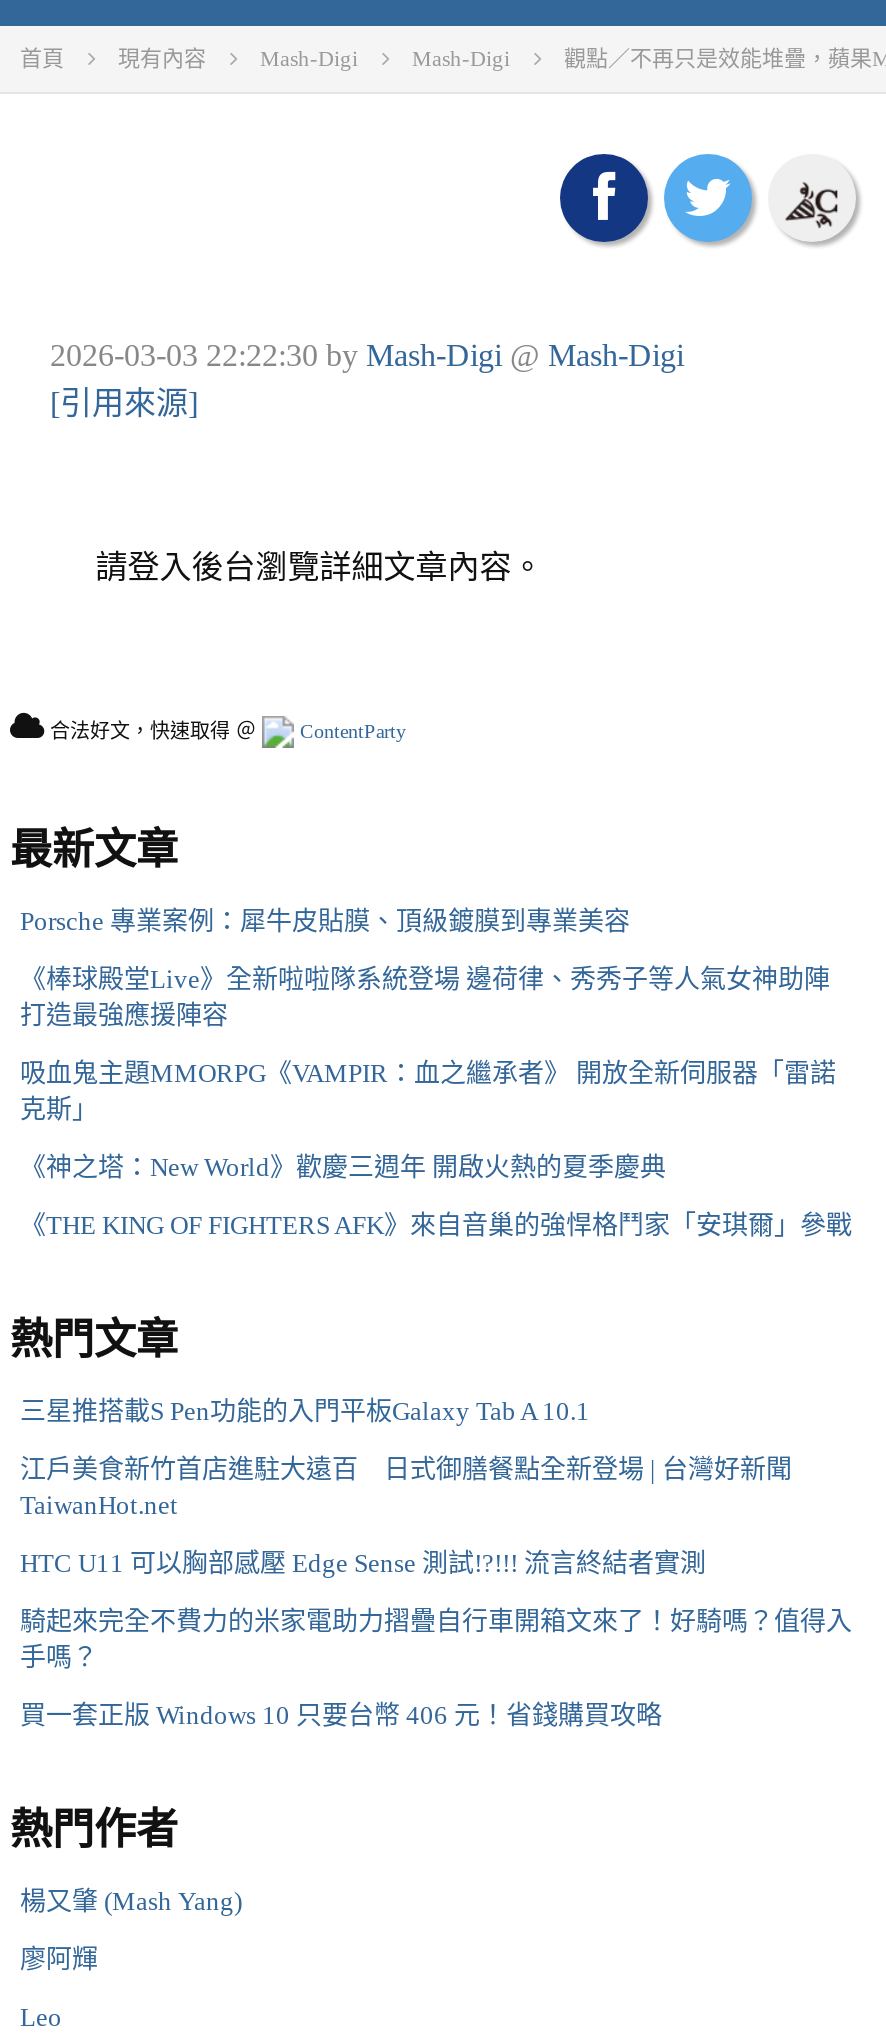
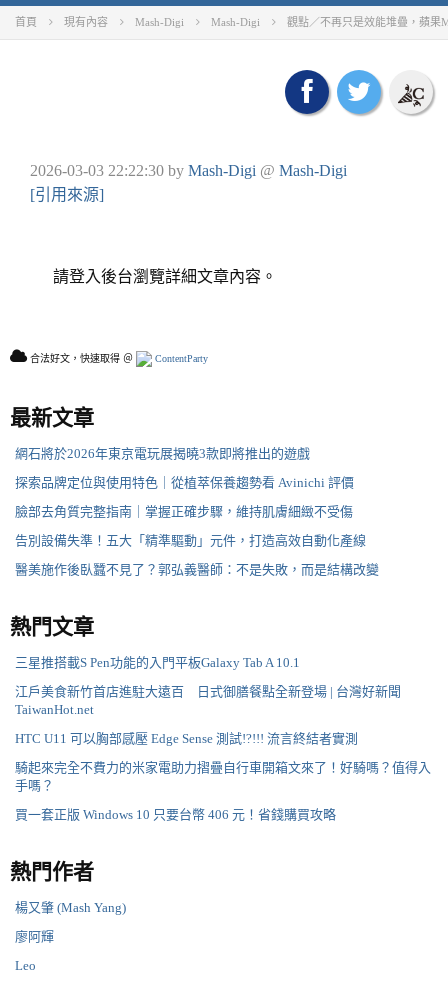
[20,905,630,935] Porsche 專業案例：犀牛皮貼膜、頂級鍍膜到專業美容 -> [15,446,310,461] 網石將於2026年東京電玩展揭曉3款即將推出的遊戲
[20,963,830,1029] 《棒球殿堂Live》全新啦啦隊系統登場 邊荷律、秀秀子等人氣女神助陣 | 打造最強應援陣容 -> [15,475,354,490] 探索品牌定位與使用特色｜從植萃保養趨勢看 Avinichi 評價
[20,1057,836,1123] 吸血鬼主題MMORPG《VAMPIR：血之繼承者》 開放全新伺服器「雷諾 | 克斯」 -> [15,504,353,519] 臉部去角質完整指南｜掌握正確步驟，維持肌膚細緻不受傷
[20,1151,666,1181] 《神之塔：New World》歡慶三週年 開啟火熱的夏季慶典 -> [15,533,366,548] 告別設備失準！五大「精準驅動」元件，打造高效自動化產線
[20,1209,852,1239] 《THE KING OF FIGHTERS AFK》來自音巢的強悍格鬥家「安琪爾」參戰 -> [15,562,379,577] 醫美施作後臥蠶不見了？郭弘義醫師：不是失敗，而是結構改變

